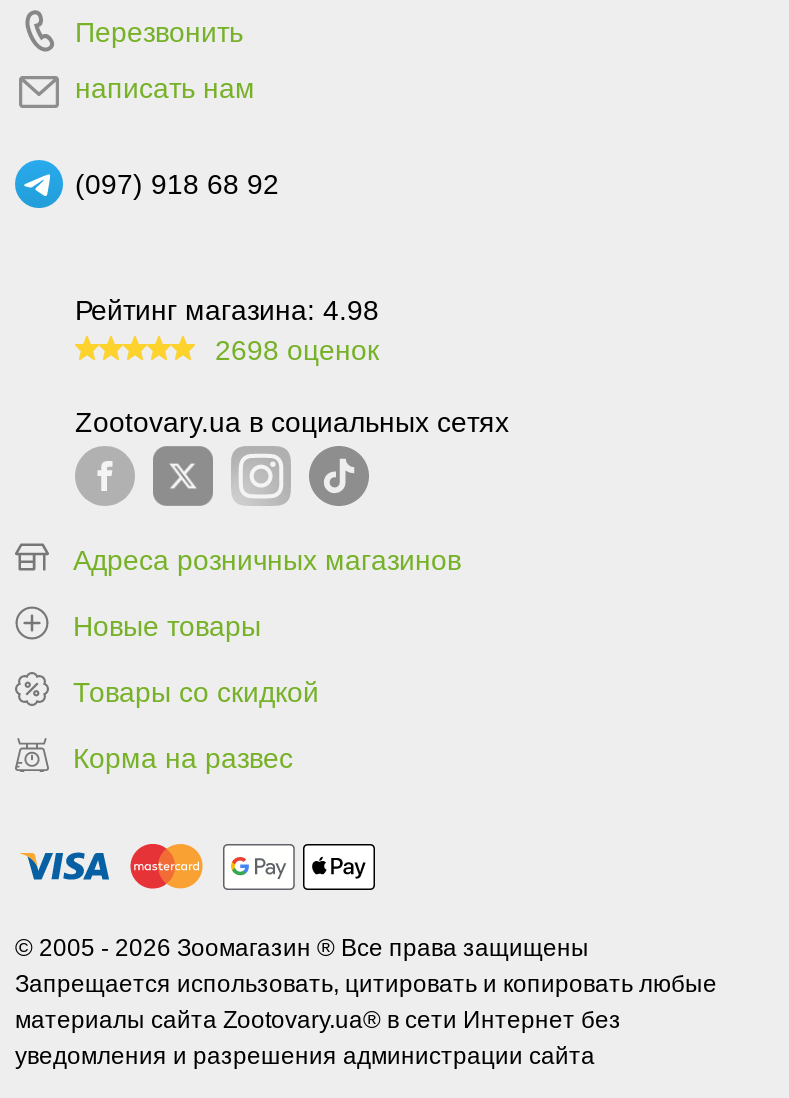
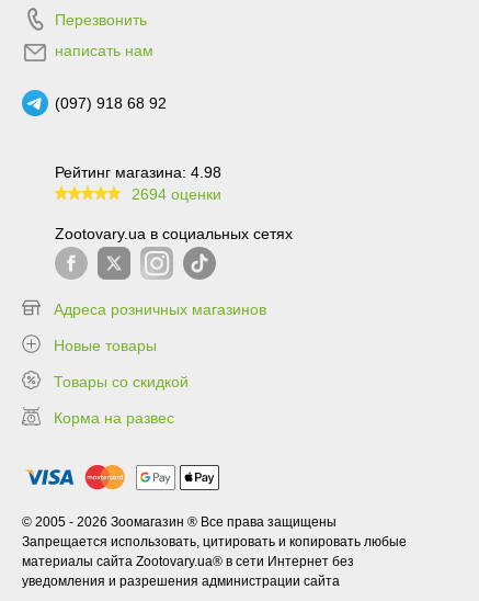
[215,334,379,366] 2698 оценок -> [132,185,221,203] 2694 оценки

